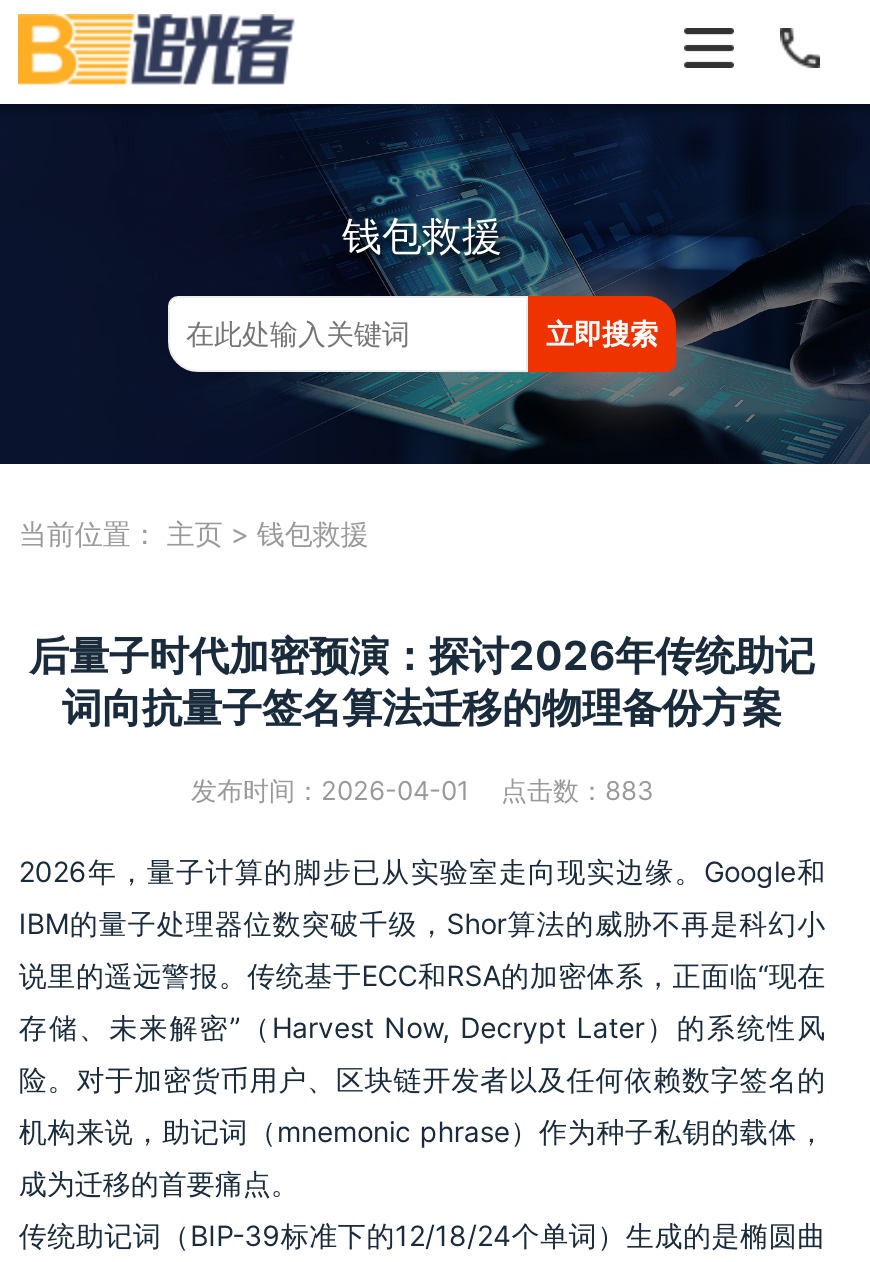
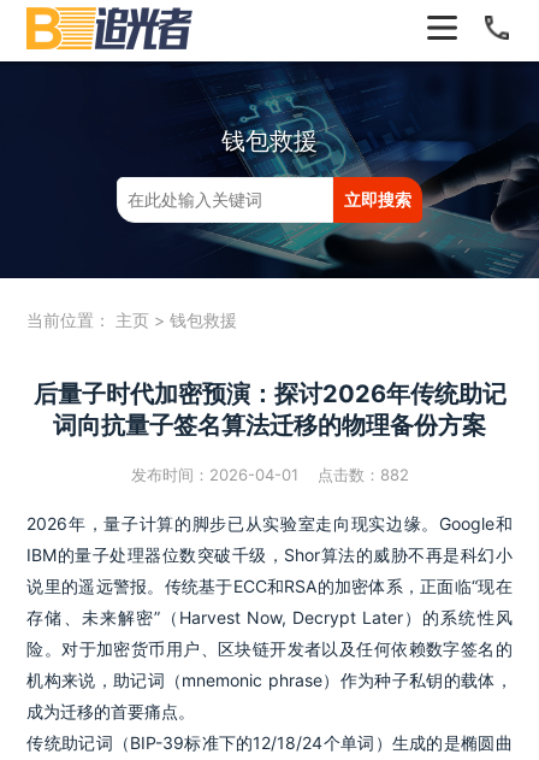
[191,775,653,807] 发布时间：2026-04-01 点击数：883 -> [131,465,408,485] 发布时间：2026-04-01 点击数：882

